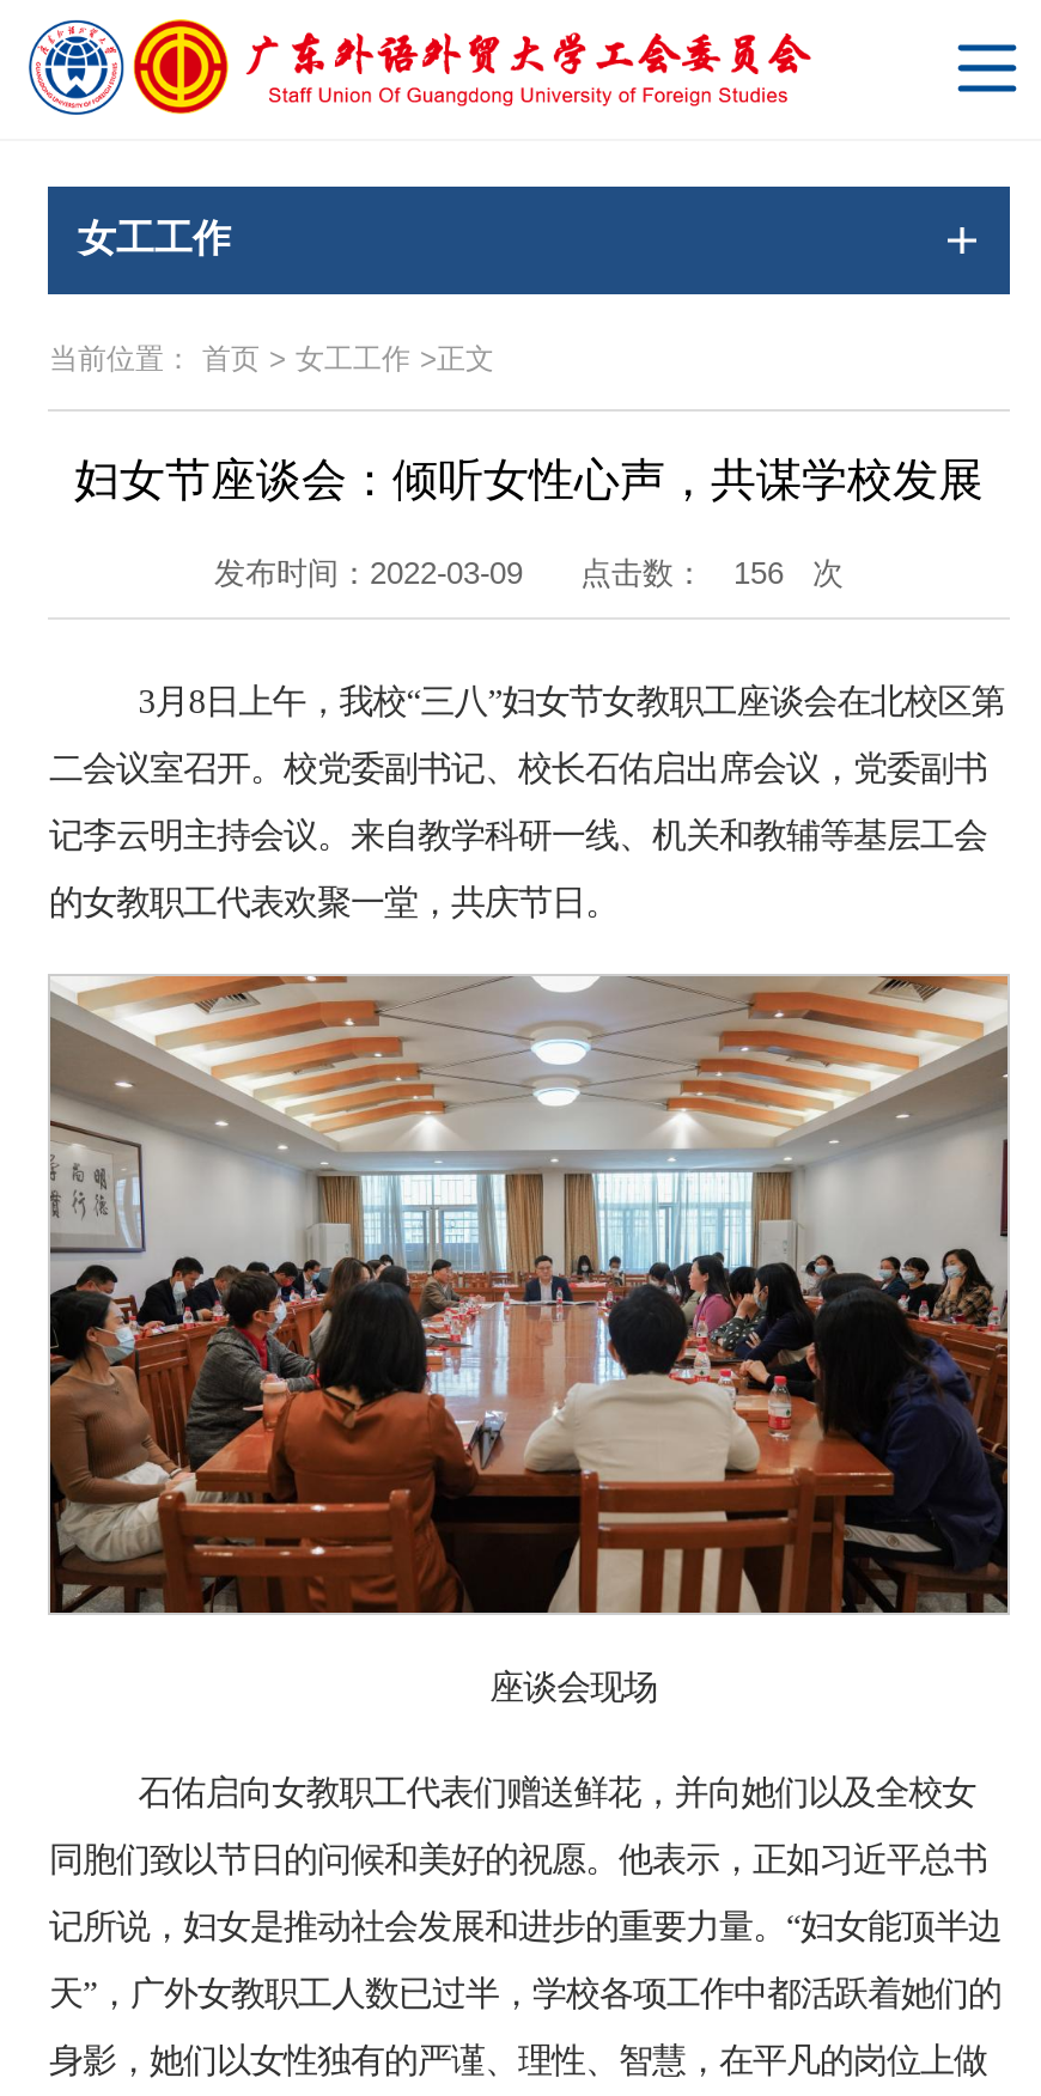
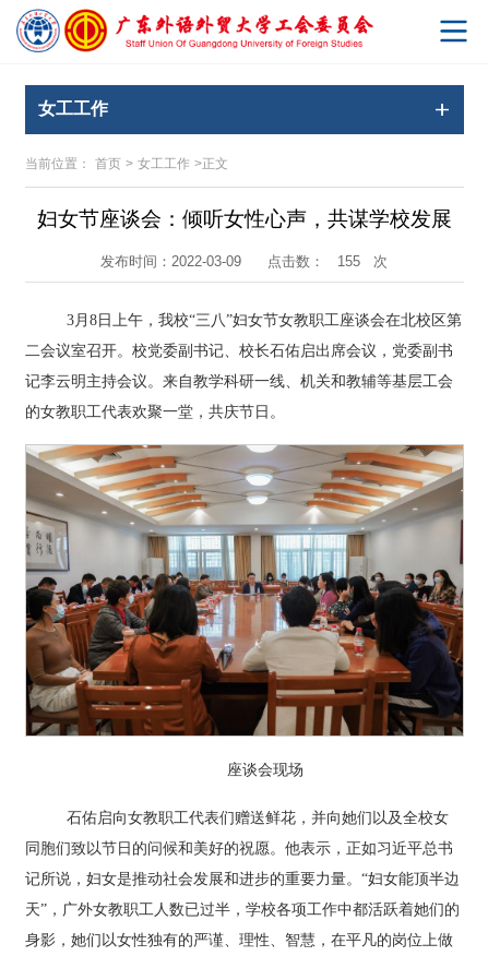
[214,555,844,592] 发布时间：2022-03-09 点击数： 156 次 -> [101,253,388,270] 发布时间：2022-03-09 点击数： 155 次

